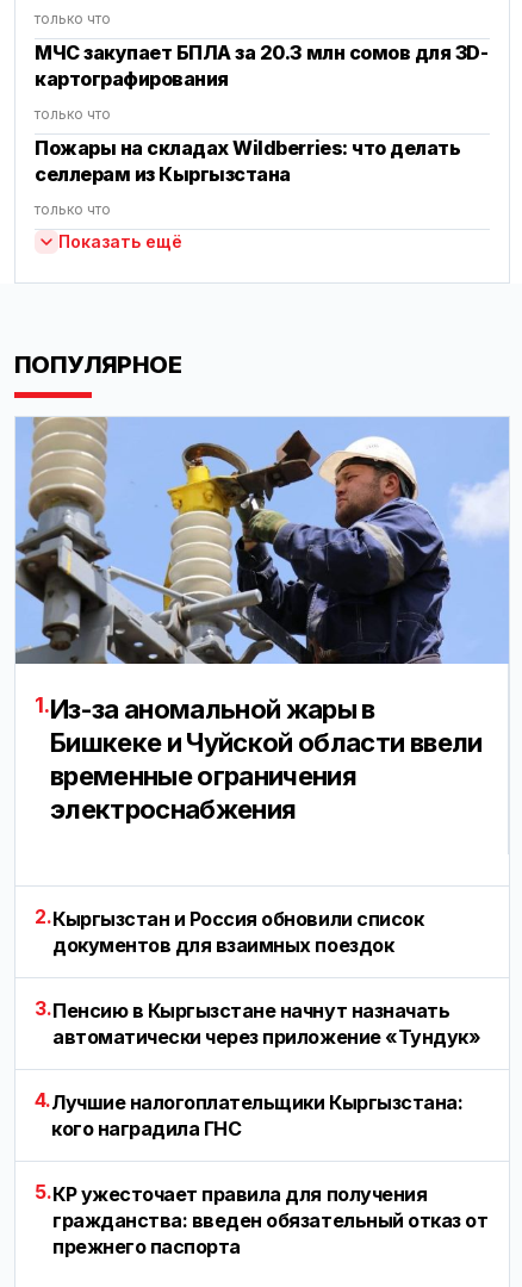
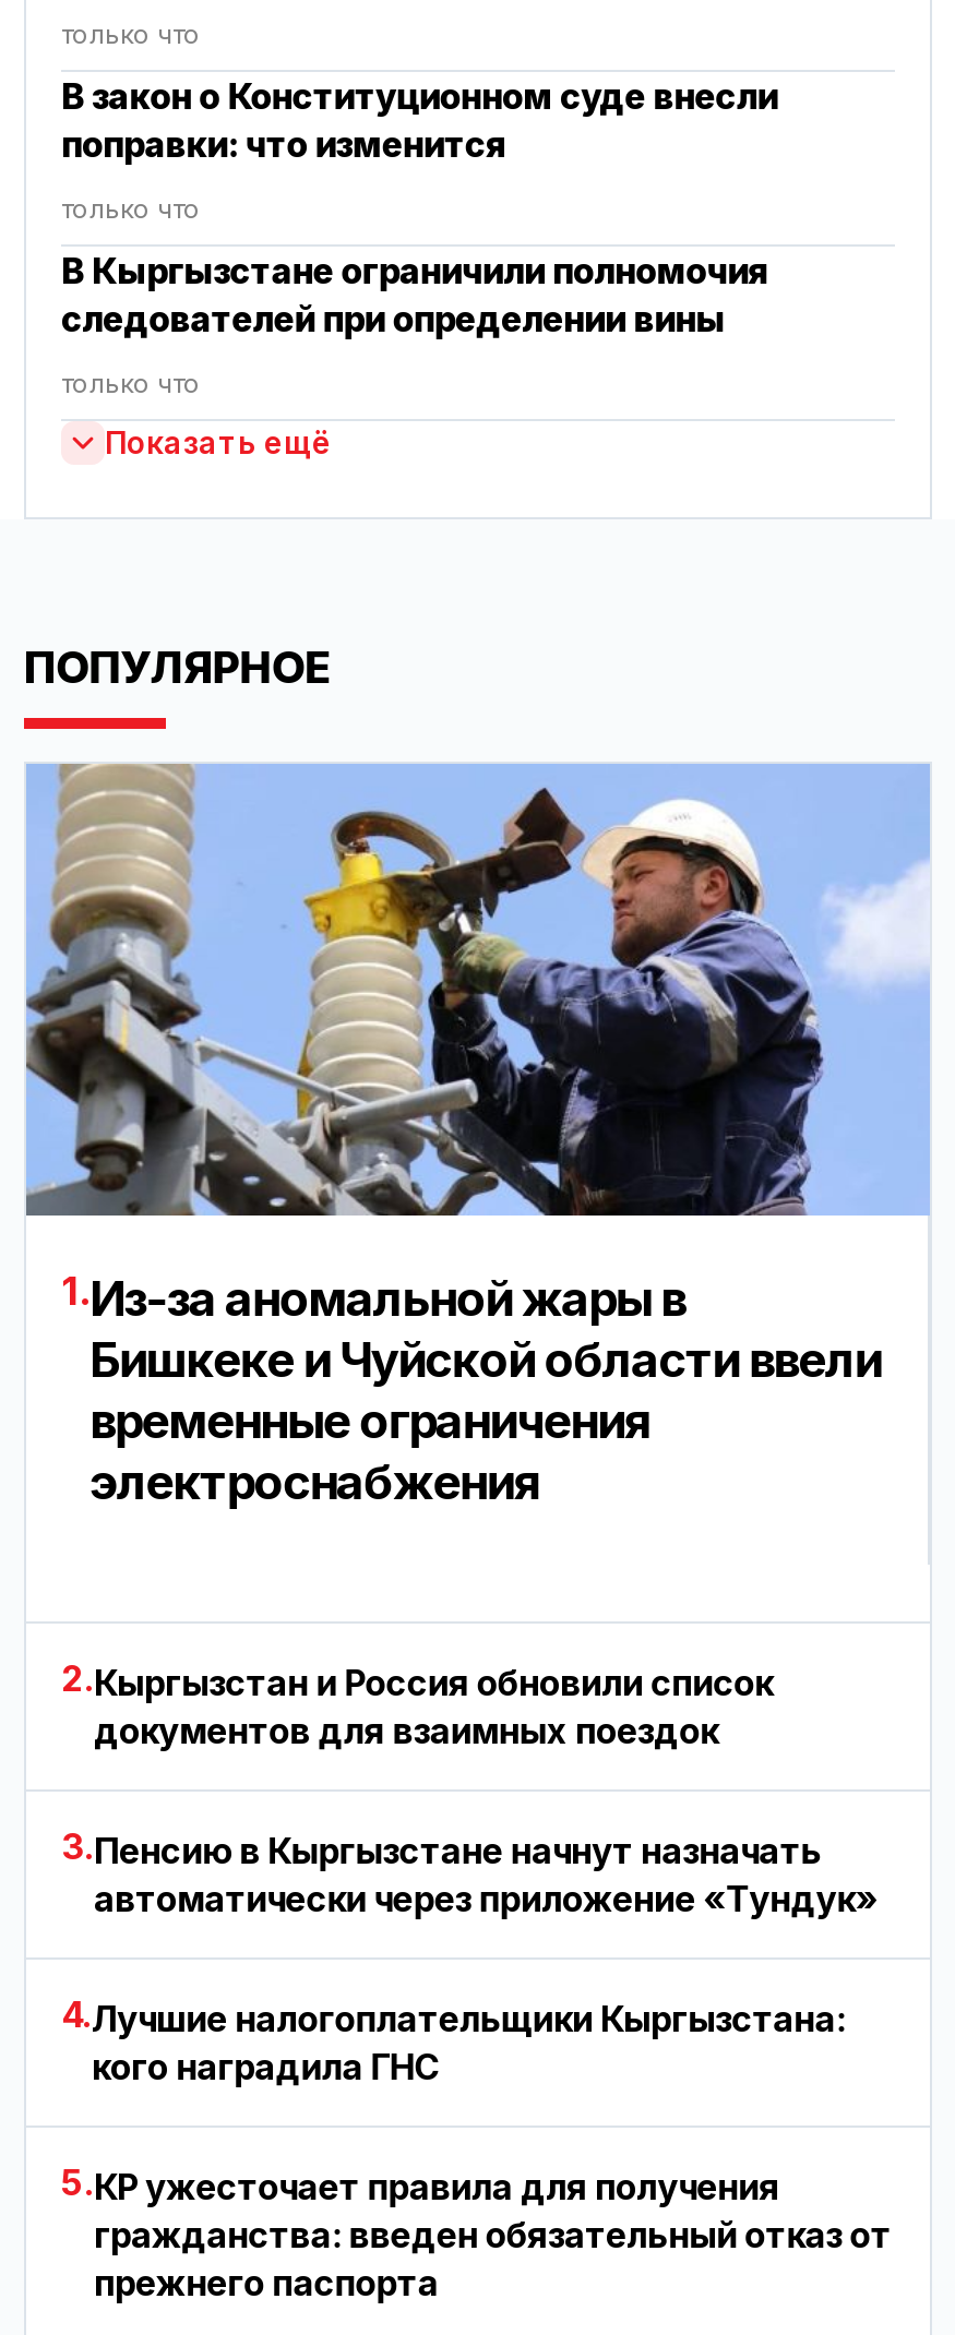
[35,41,488,91] МЧС закупает БПЛА за 20.3 млн сомов для 3D- | картографирования -> [61,74,778,166] В закон о Конституционном суде внесли | поправки: что изменится
[35,136,460,186] Пожары на складах Wildberries: что делать | селлерам из Кыргызстана -> [61,249,769,340] В Кыргызстане ограничили полномочия | следователей при определении вины

